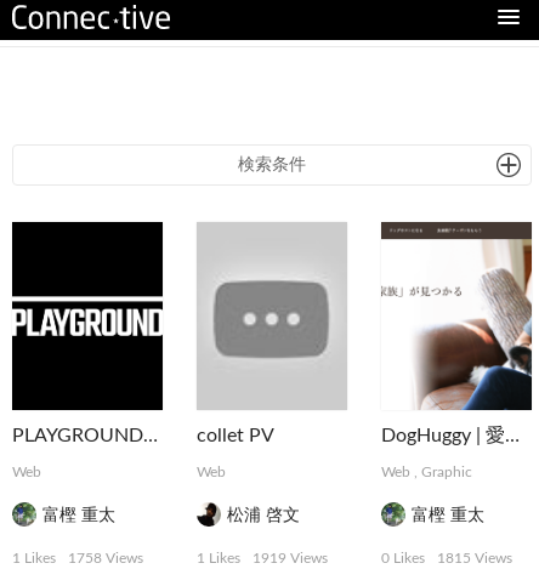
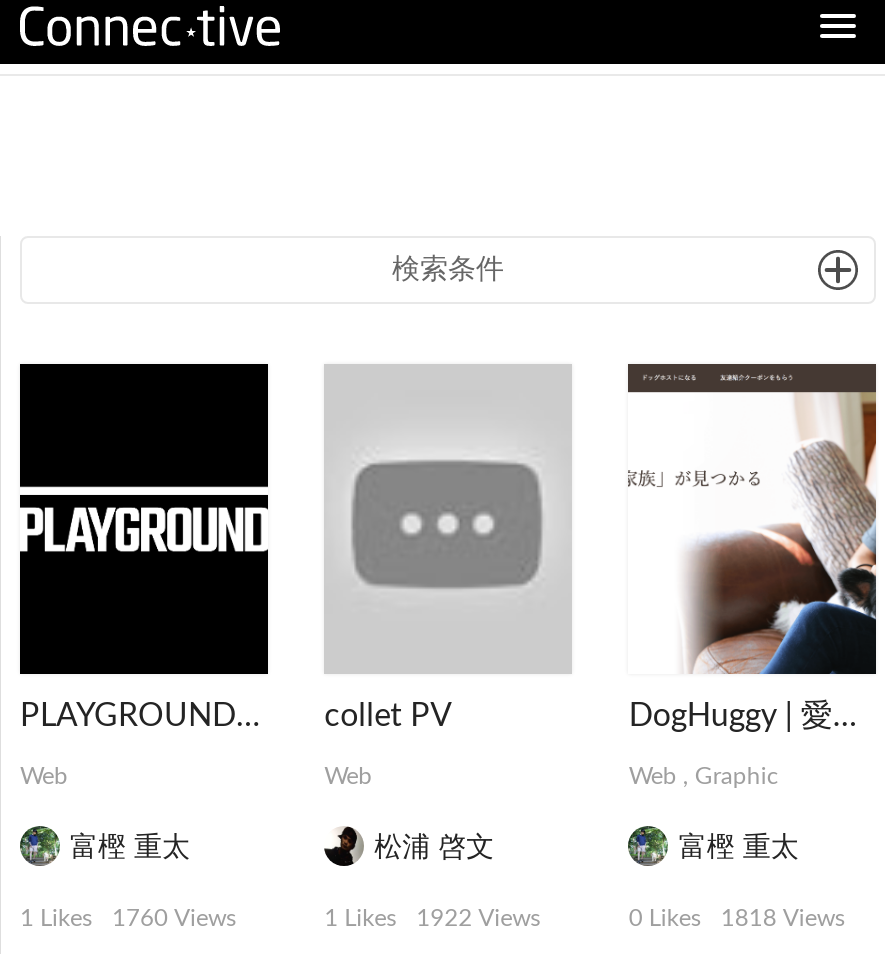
[12,551,143,565] 1 Likes 1758 Views -> [20,906,236,930] 1 Likes 1760 Views
[197,551,328,565] 1 Likes 1919 Views -> [324,906,540,930] 1 Likes 1922 Views
[437,551,513,565] 1815 Views -> [721,906,845,930] 1818 Views

